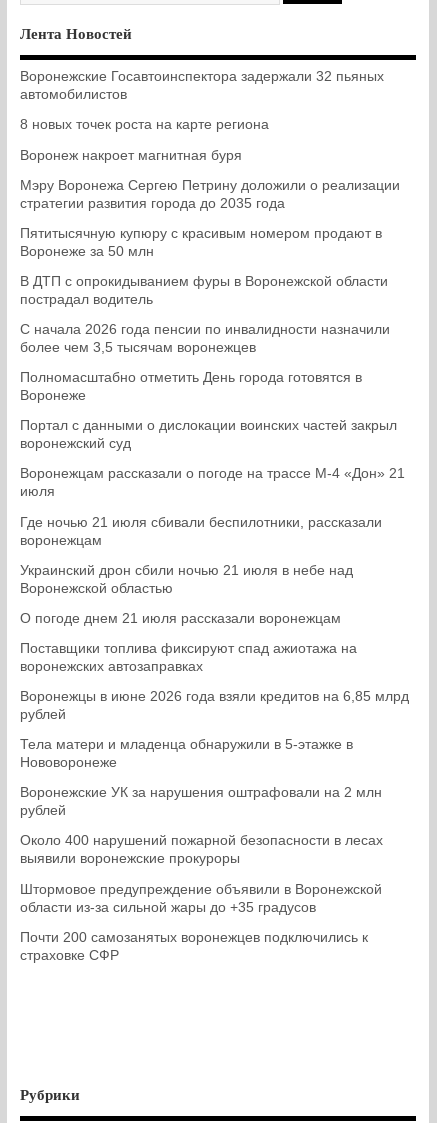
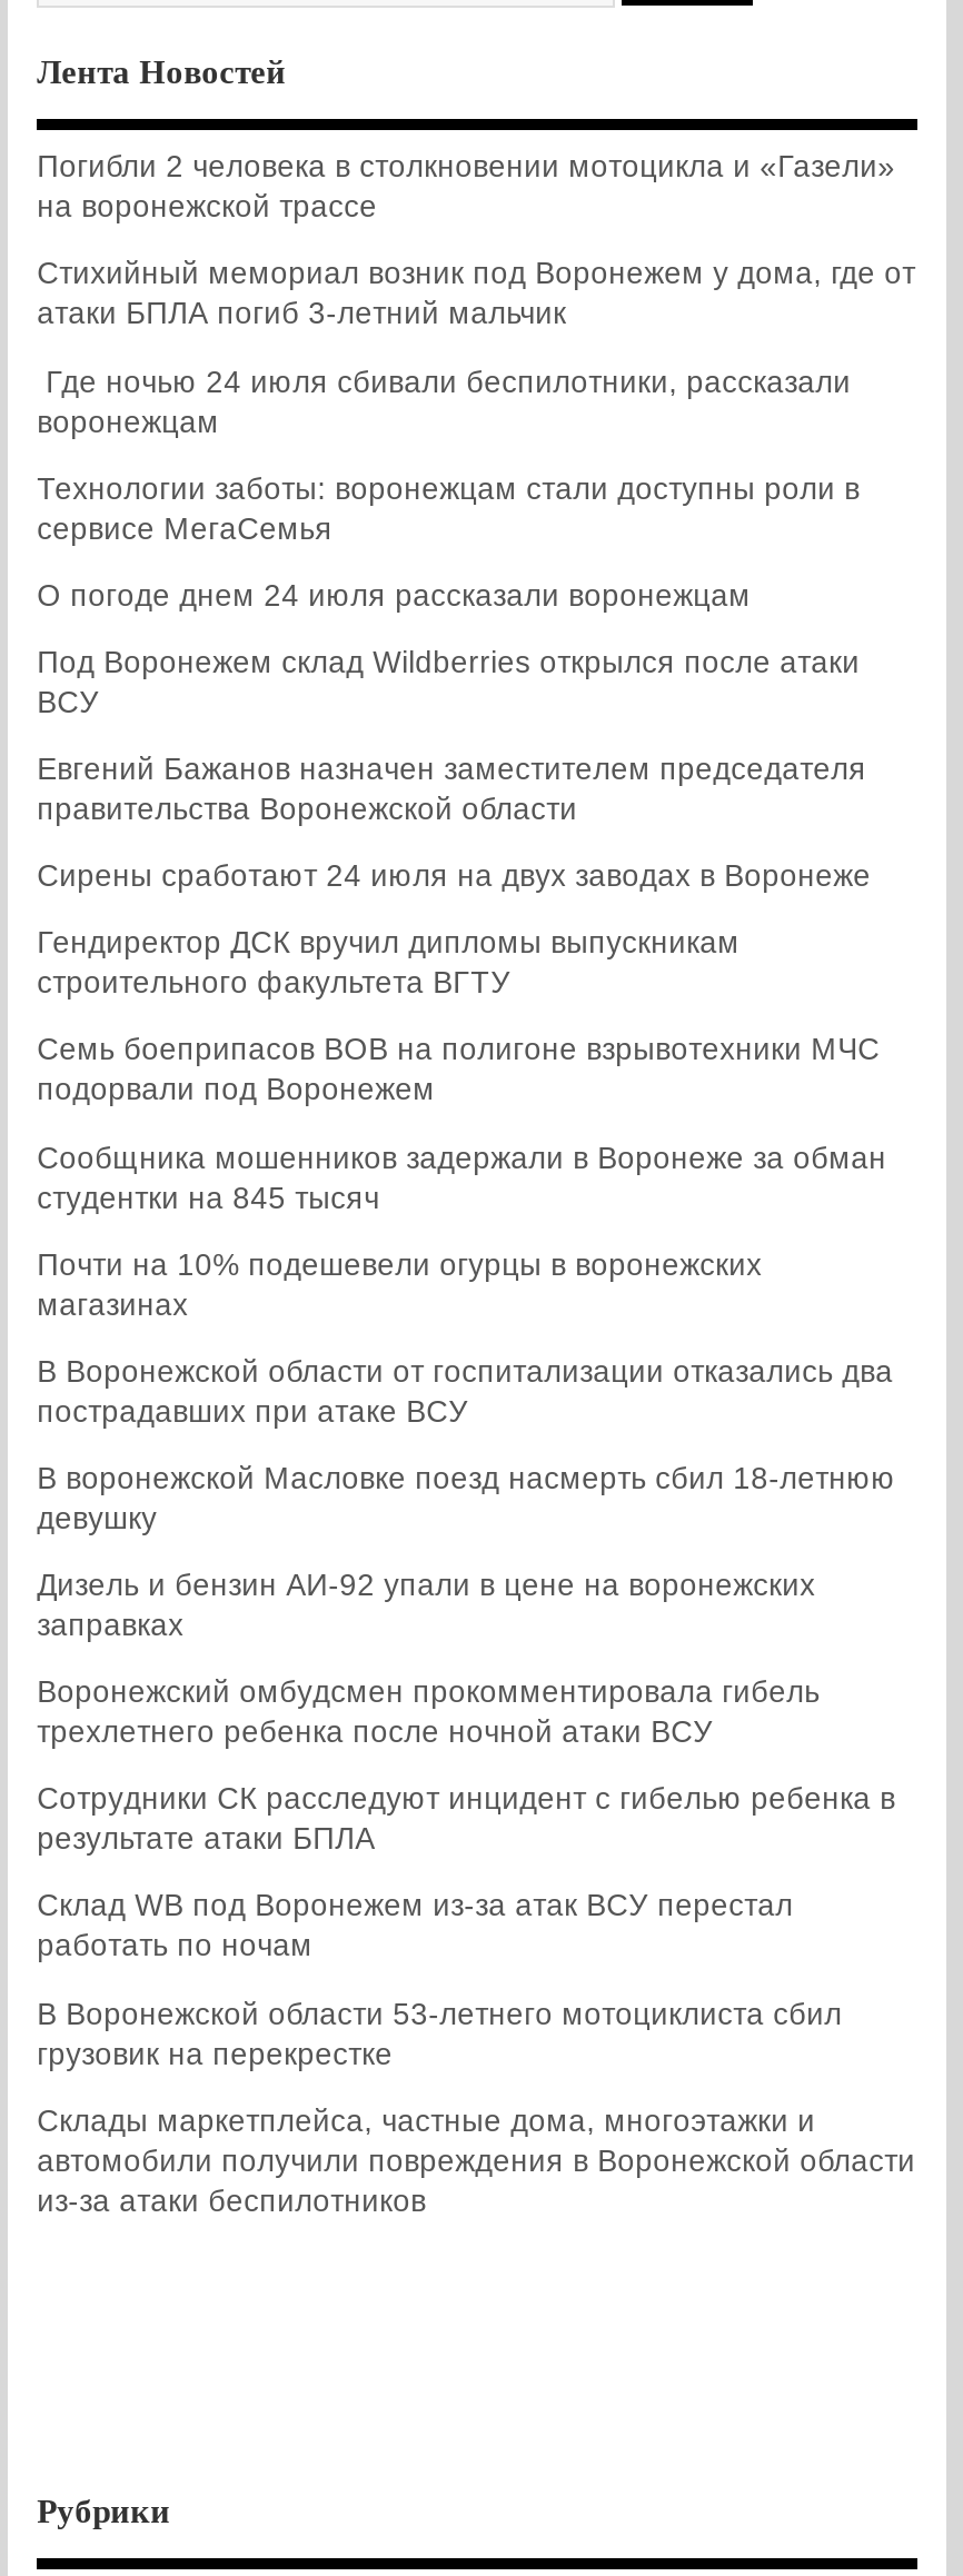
[20,69,405,529] Воронежские Госавтоинспектора задержали 32 пьяных | автомобилистов | 8 новых точек роста на карте региона | Воронеж накроет магнитная буря | Мэру Воронежа Сергею Петрину доложили о реализации | стратегии развития города до 2035 года | Пятитысячную купюру с красивым номером продают в | Воронеже за 50 млн | В ДТП с опрокидыванием фуры в Воронежской области | пострадал водитель | С начала 2026 года пенсии по инвалидности назначили | более чем 3,5 тысячам воронежцев | Полномасштабно отметить День города готовятся в | Воронеже | Портал с данными о дислокации воинских частей закрыл | воронежский суд | Воронежцам рассказали о погоде на трассе М-4 «Дон» 21 | июля | Где ночью 21 июля сбивали беспилотники, рассказали -> [37,151,915,398] Погибли 2 человека в столкновении мотоцикла и «Газели» | на воронежской трассе | Стихийный мемориал возник под Воронежем у дома, где от | атаки БПЛА погиб 3-летний мальчик | Где ночью 24 июля сбивали беспилотники, рассказали
moved [20,532,102,547] -> [37,405,219,438]: воронежцам
[20,563,409,963] Украинский дрон сбили ночью 21 июля в небе над | Воронежской областью | О погоде днем 21 июля рассказали воронежцам | Поставщики топлива фиксируют спад ажиотажа на | воронежских автозаправках | Воронежцы в июне 2026 года взяли кредитов на 6,85 млрд | рублей | Тела матери и младенца обнаружили в 5-этажке в | Нововоронеже | Воронежские УК за нарушения оштрафовали на 2 млн | рублей | Около 400 нарушений пожарной безопасности в лесах | выявили воронежские прокуроры | Штормовое предупреждение объявили в Воронежской | области из-за сильной жары до +35 градусов | Почти 200 самозанятых воронежцев подключились к | страховке СФР -> [37,472,915,2217] Технологии заботы: воронежцам стали доступны роли в | сервисе МегаСемья | О погоде днем 24 июля рассказали воронежцам | Под Воронежем склад Wildberries открылся после атаки | ВСУ | Евгений Бажанов назначен заместителем председателя | правительства Воронежской области | Сирены сработают 24 июля на двух заводах в Воронеже | Гендиректор ДСК вручил дипломы выпускникам | строительного факультета ВГТУ | Семь боеприпасов ВОВ на полигоне взрывотехники МЧС | подорвали под Воронежем | Сообщника мошенников задержали в Воронеже за обман | студентки на 845 тысяч | Почти на 10% подешевели огурцы в воронежских | магазинах | В Воронежской области от госпитализации отказались два | пострадавших при атаке ВСУ | В воронежской Масловке поезд насмерть сбил 18-летнюю | девушку | Дизель и бензин АИ-92 упали в цене на воронежских | заправках | Воронежский омбудсмен прокомментировала гибель | трехлетнего ребенка после ночной атаки ВСУ | Сотрудники СК расследуют инцидент с гибелью ребенка в | результате атаки БПЛА | Склад WB под Воронежем из-за атак ВСУ перестал | работать по ночам | В Воронежской области 53-летнего мотоциклиста сбил | грузовик на перекрестке | Склады маркетплейса, частные дома, многоэтажки и | автомобили получили повреждения в Воронежской области | из-за атаки беспилотников

